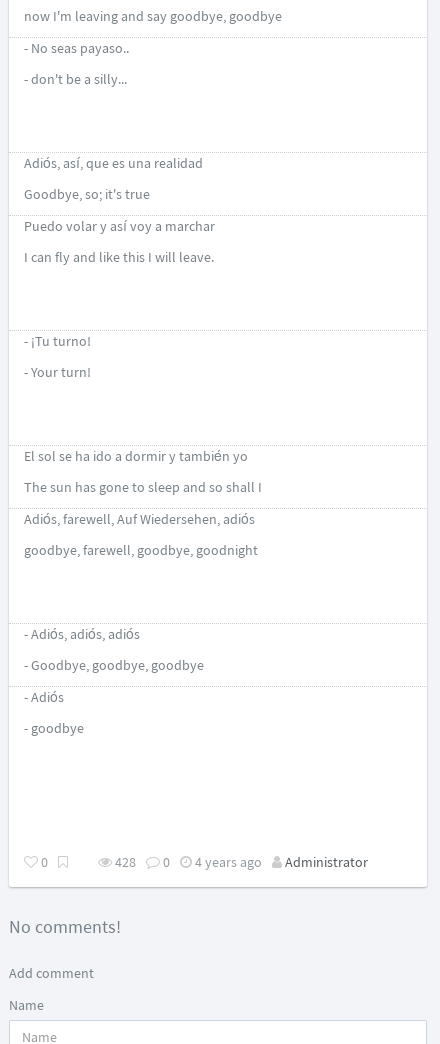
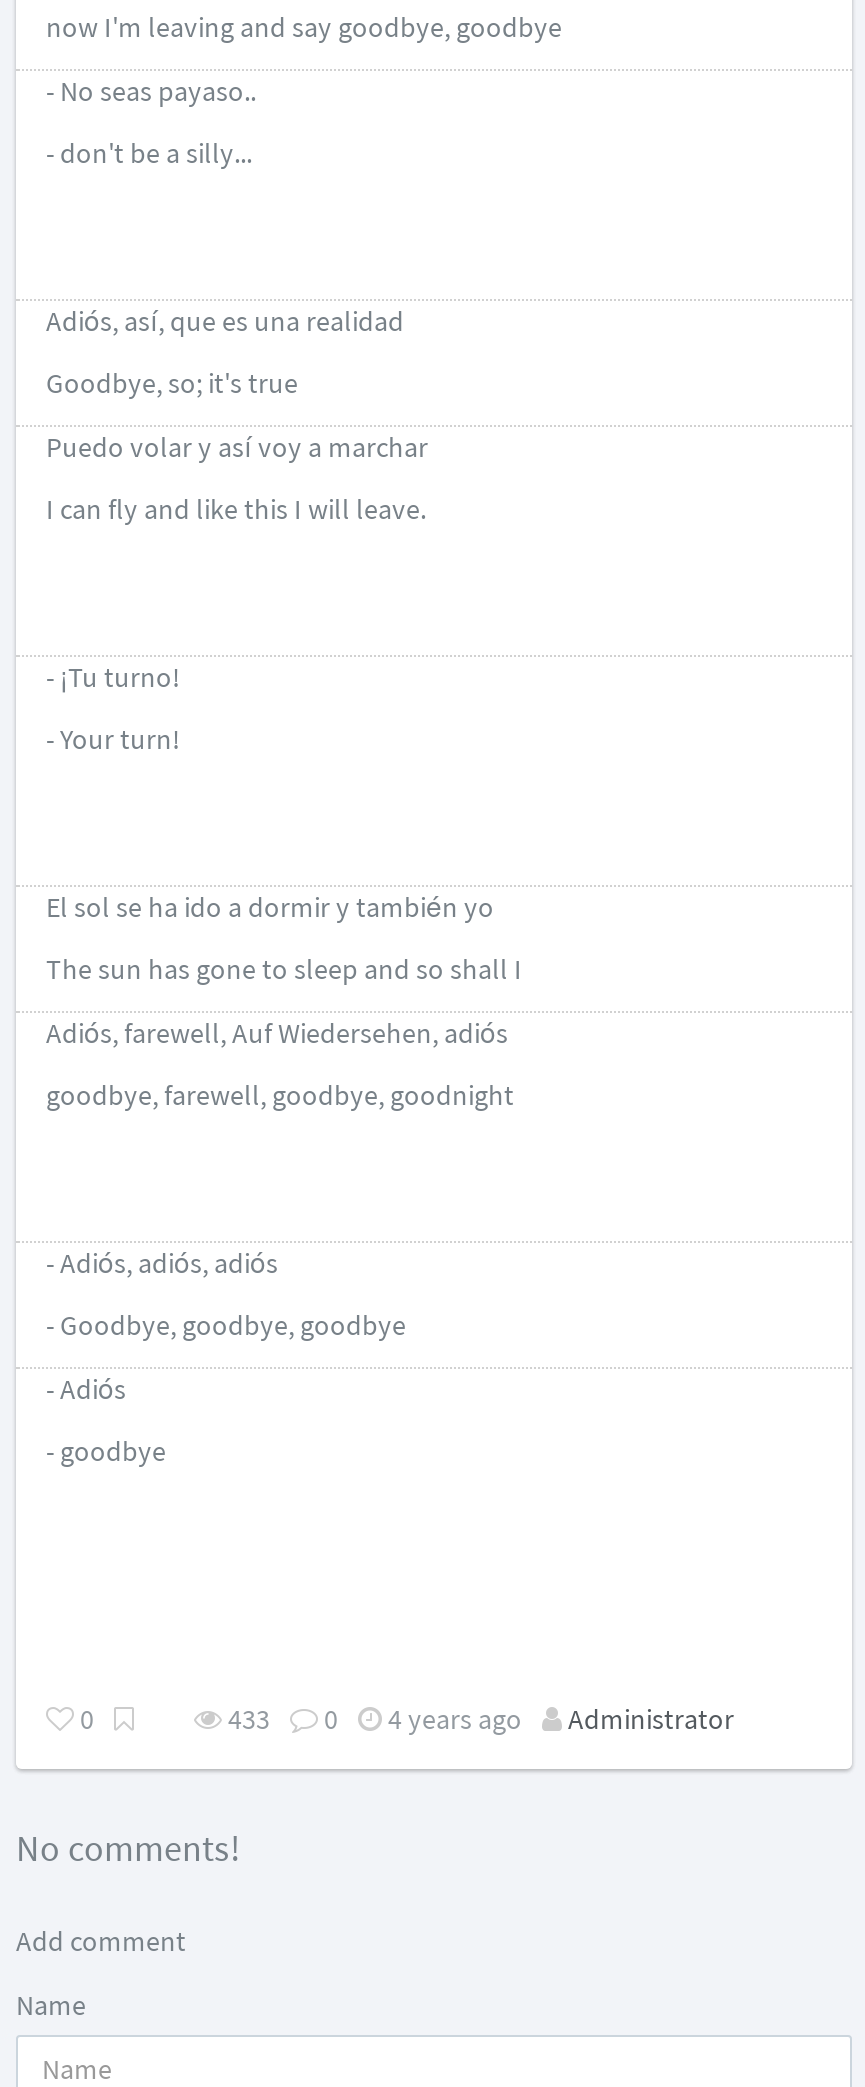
[115,853,368,871] 428 0 4 years ago Administrator -> [228,1701,734,1737] 433 0 4 years ago Administrator

